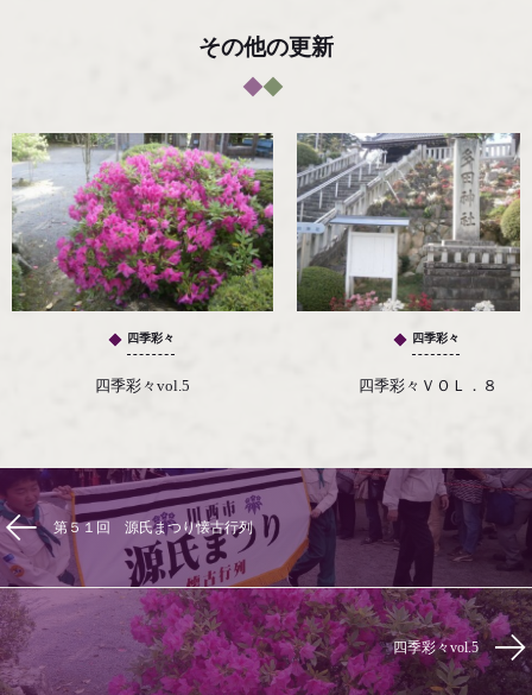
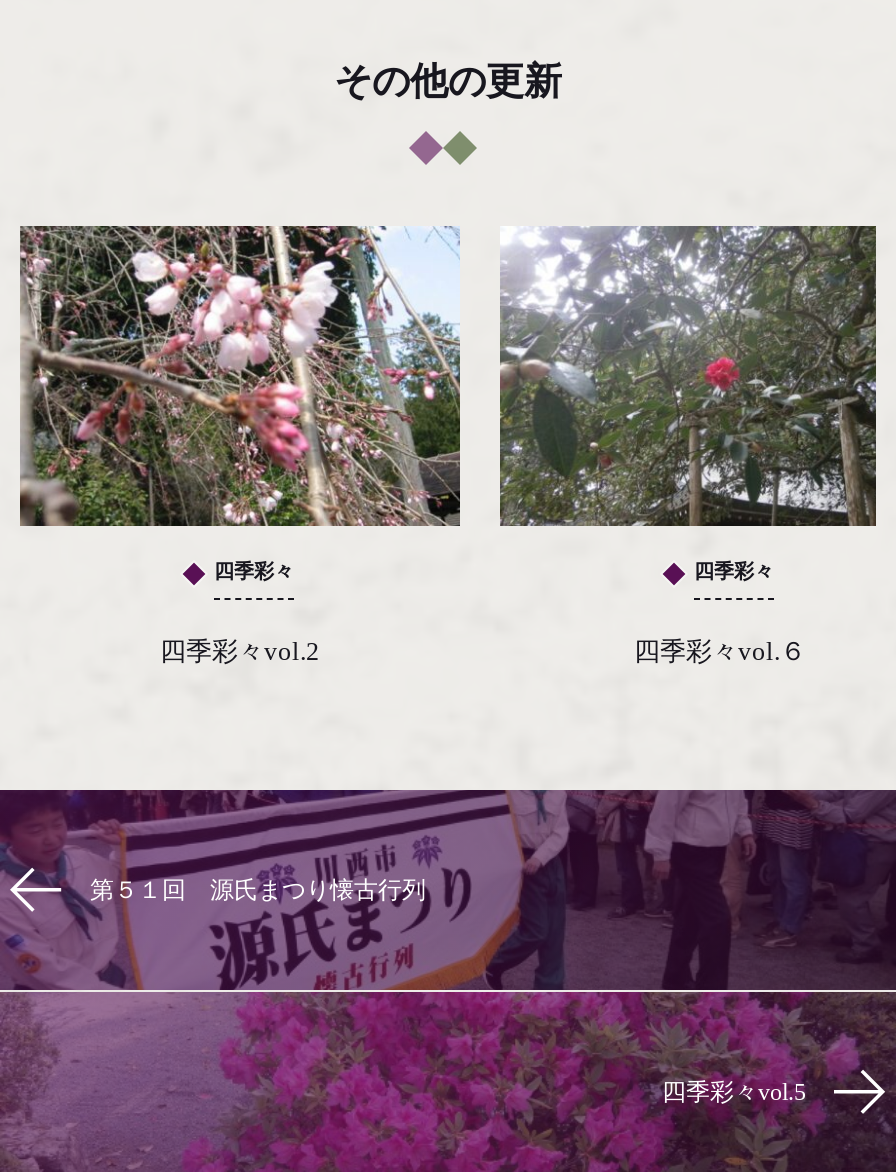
[12,132,274,312] [image] -> [18,224,462,528] [image]
[296,132,521,312] [image] -> [500,224,878,528] [image]
[95,377,190,395] 四季彩々vol.5 -> [160,636,320,666] 四季彩々vol.2
[358,377,497,395] 四季彩々ＶＯＬ．８ -> [634,636,806,666] 四季彩々vol.６

